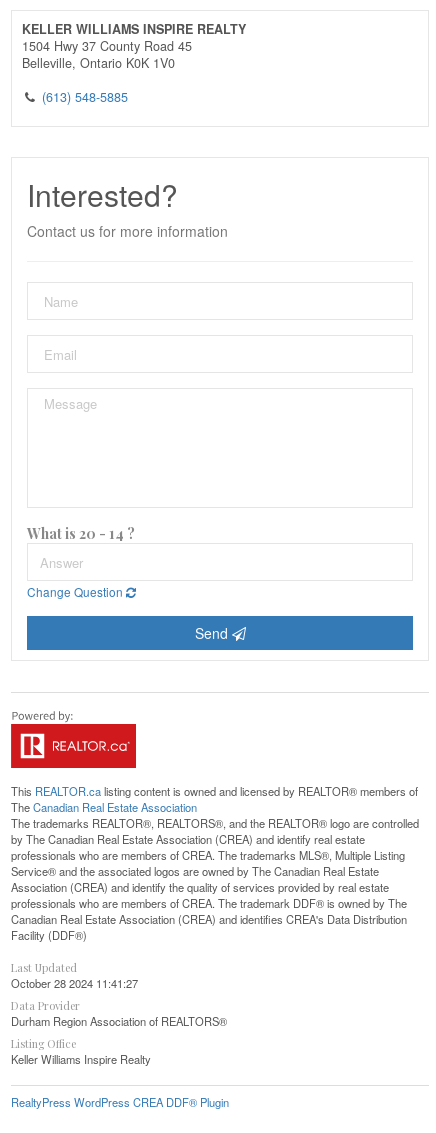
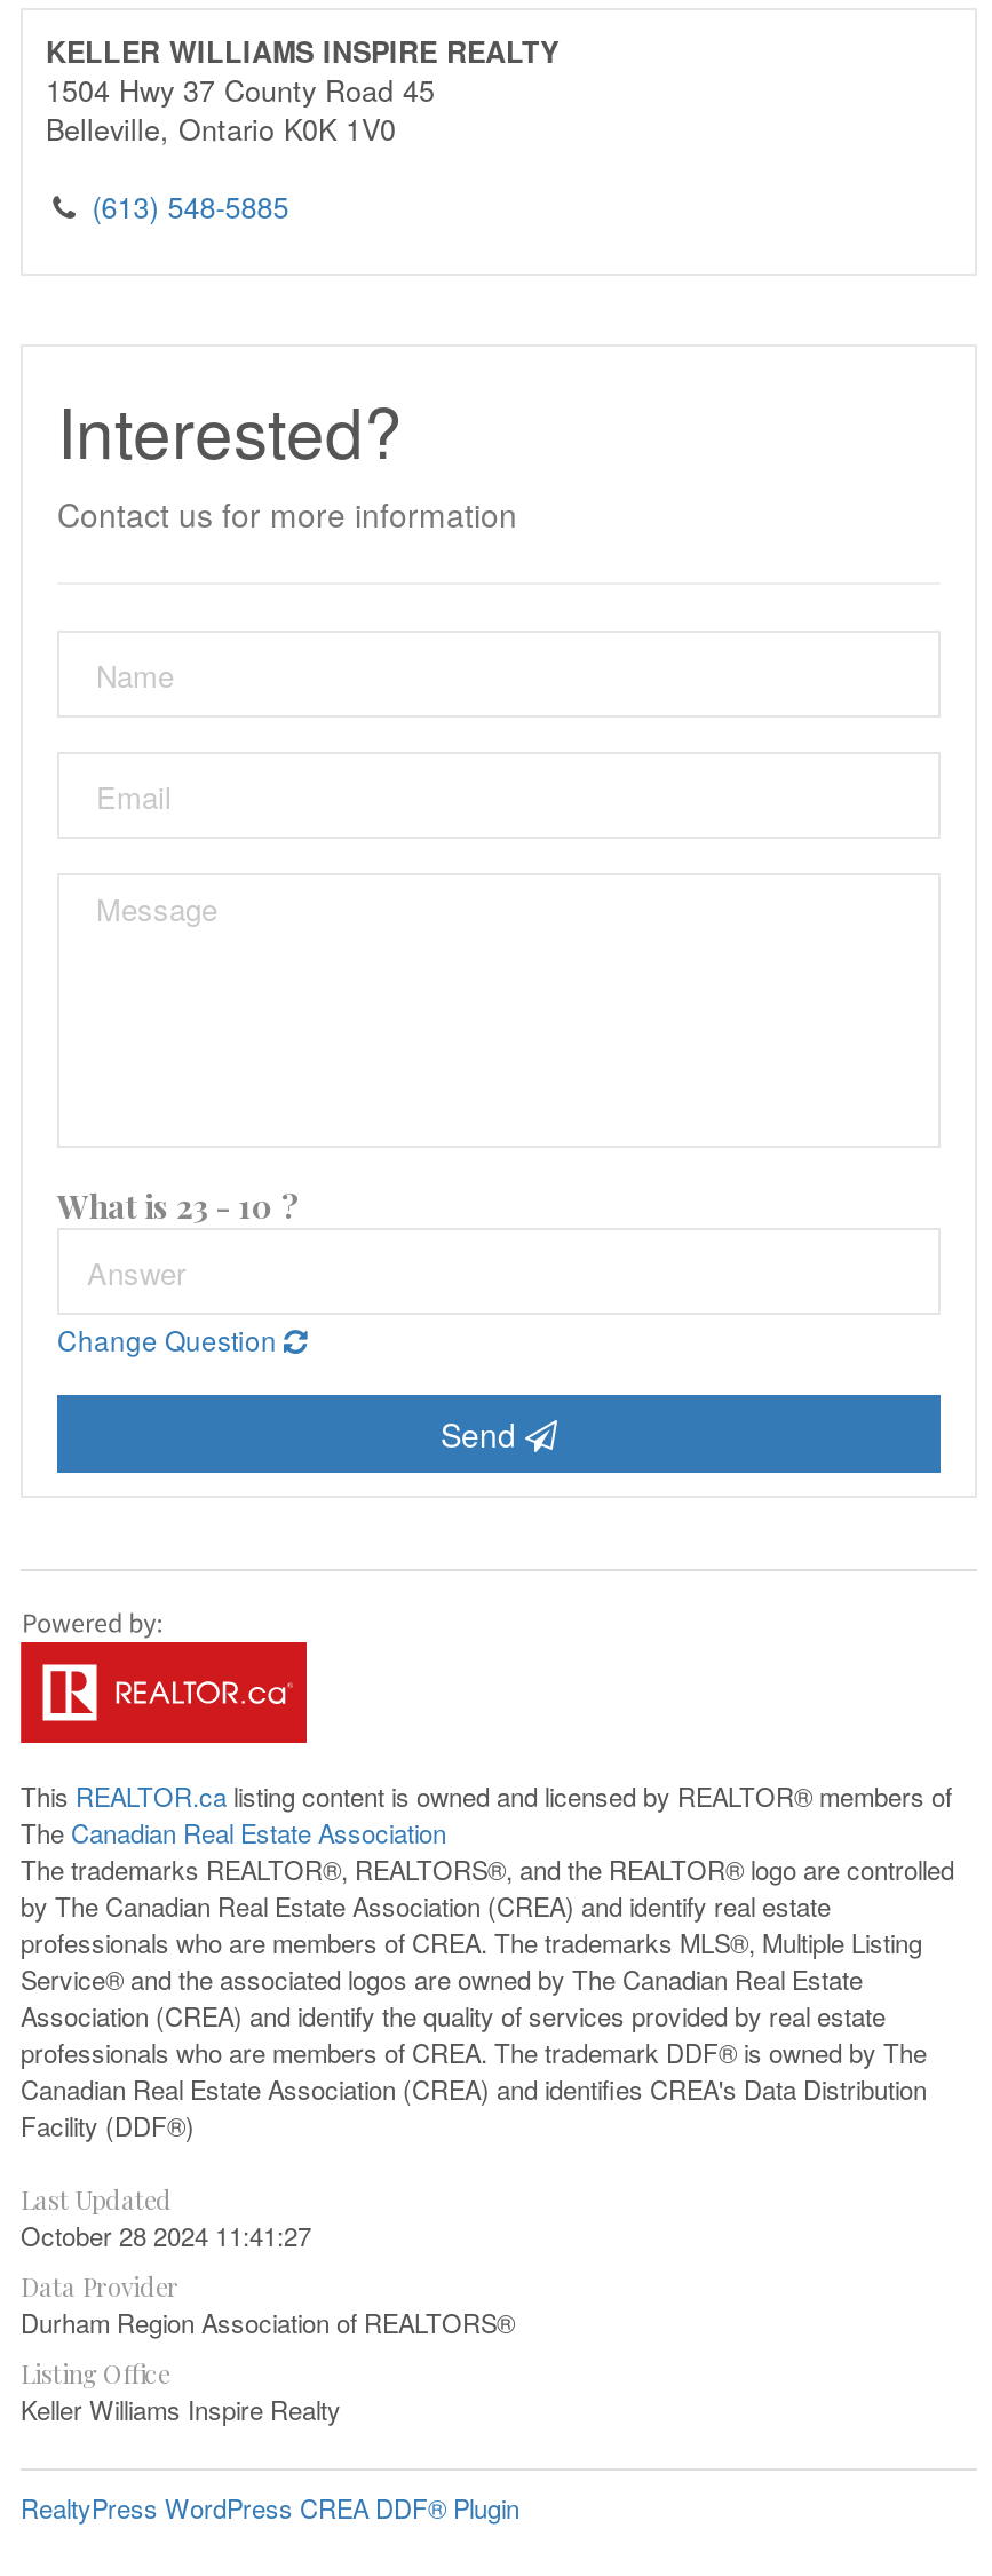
[27,524,135,543] What is 20 - 14 ? -> [57,1185,300,1229] What is 23 - 10 ?

